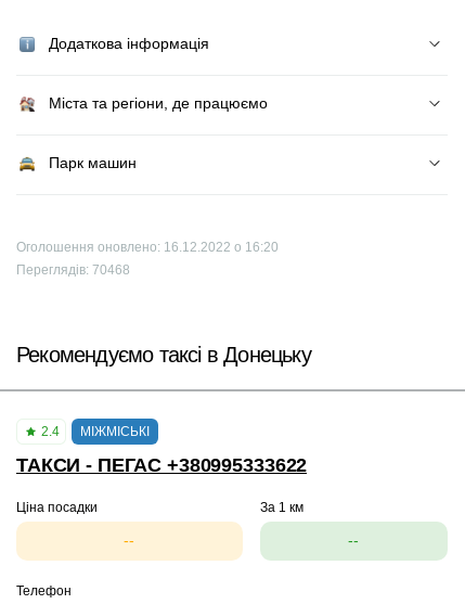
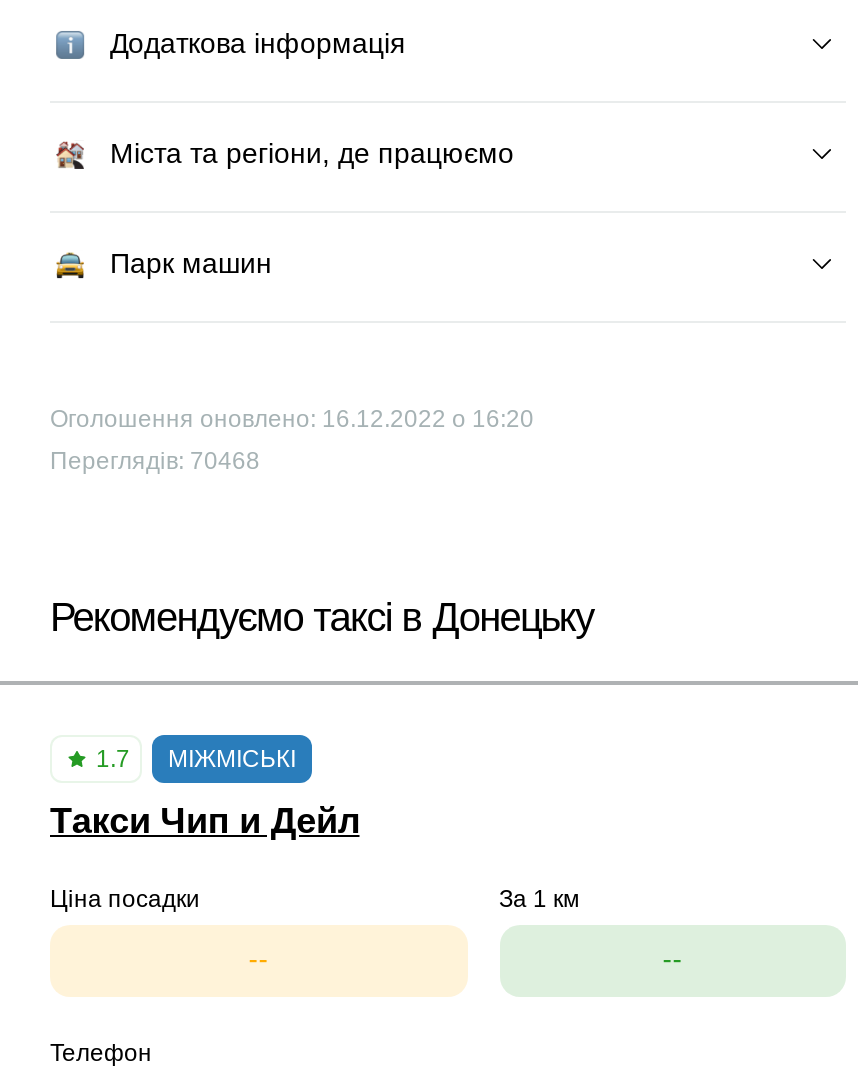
[41,424,150,439] 2.4 МІЖМІСЬКІ -> [96,745,296,773] 1.7 МІЖМІСЬКІ
[16,454,307,476] ТАКСИ - ПЕГАС +380995333622 -> [50,801,360,841] Такси Чип и Дейл

